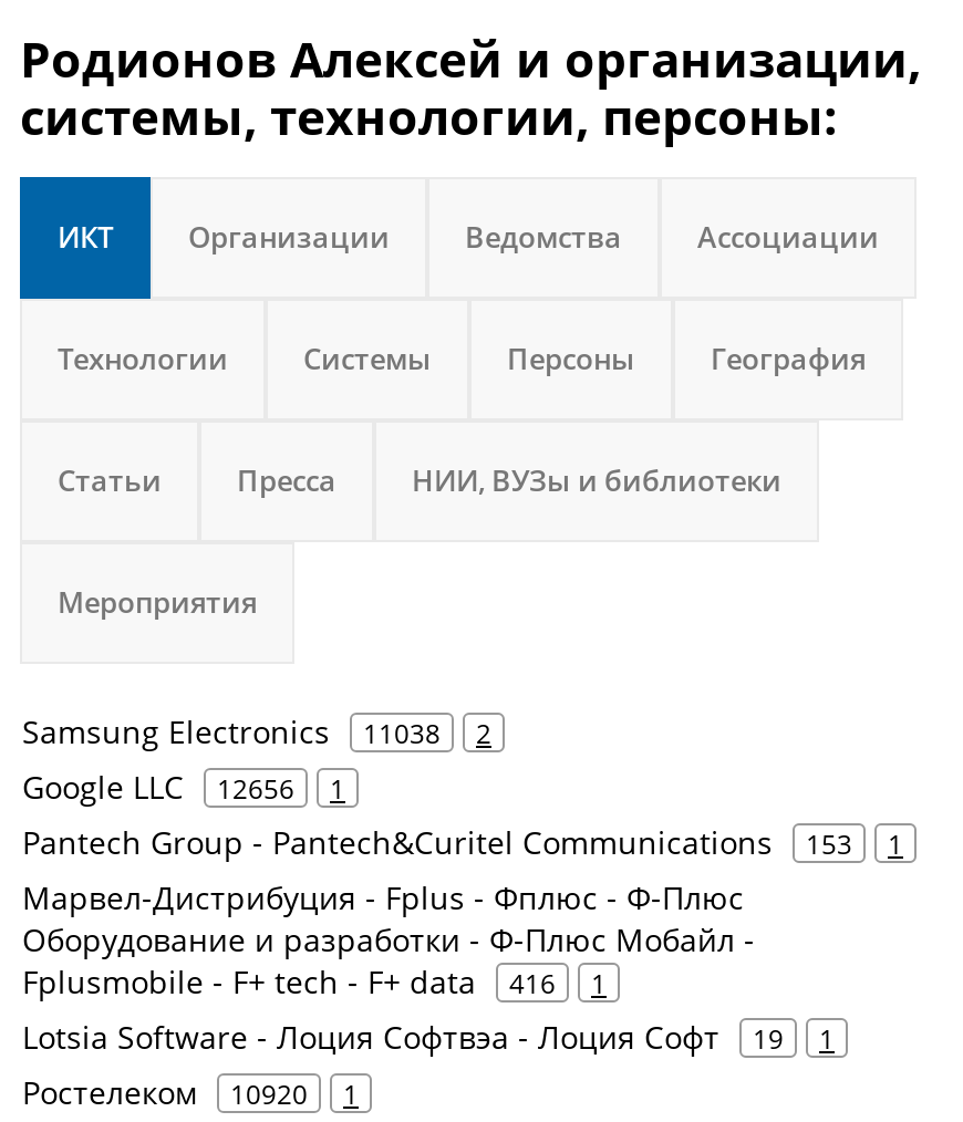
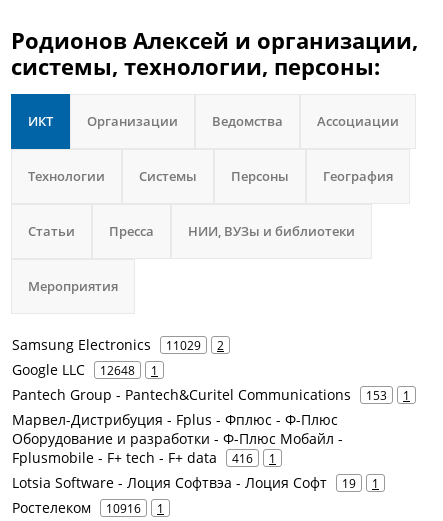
[22,710,491,752] Samsung Electronics 11038 2 -> [12,335,224,354] Samsung Electronics 11029 2
[22,766,345,808] Google LLC 12656 1 -> [12,360,158,379] Google LLC 12648 1
[22,1071,359,1113] Ростелеком 10920 1 -> [12,498,164,517] Ростелеком 10916 1

